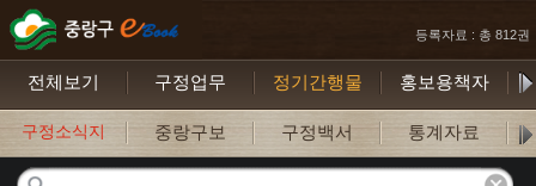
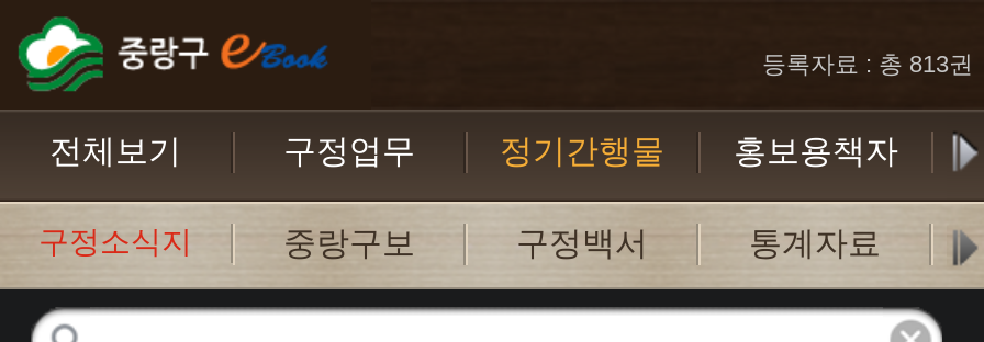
[415,27,530,42] 등록자료 : 총 812권 -> [762,50,973,77] 등록자료 : 총 813권

